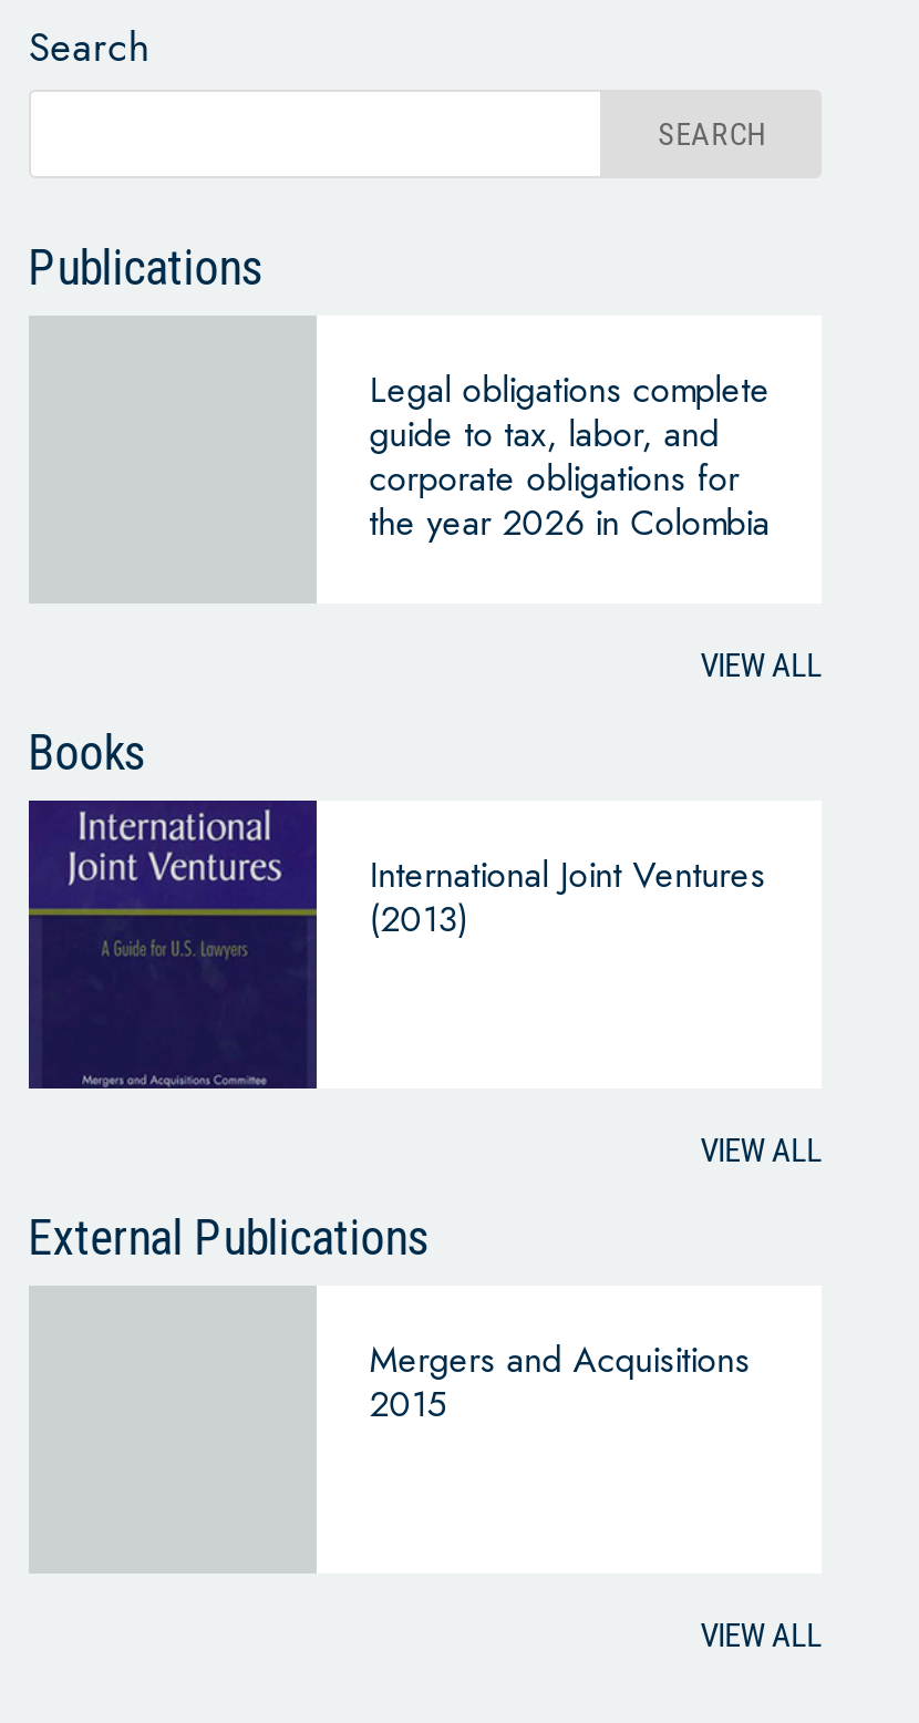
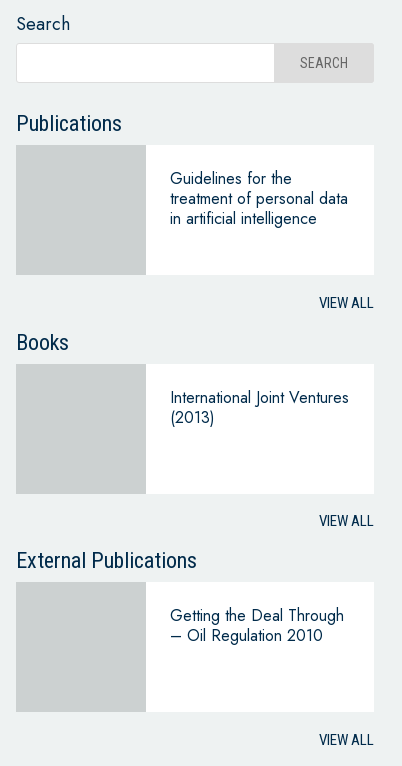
[369,365,770,549] Legal obligations complete | guide to tax, labor, and | corporate obligations for | the year 2026 in Colombia -> [170,167,348,230] Guidelines for the | treatment of personal data | in artificial intelligence
[27,797,319,1090] [image] -> none
[369,1334,750,1429] Mergers and Acquisitions | 2015 -> [170,604,344,647] Getting the Deal Through | – Oil Regulation 2010

